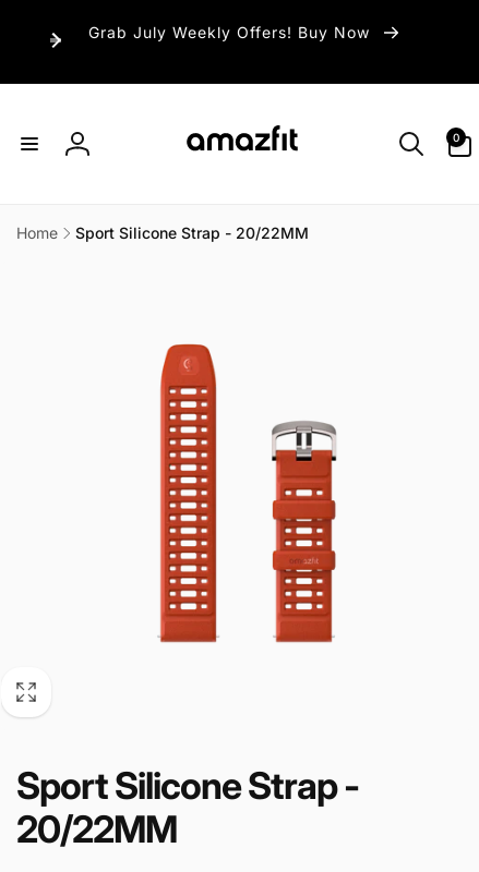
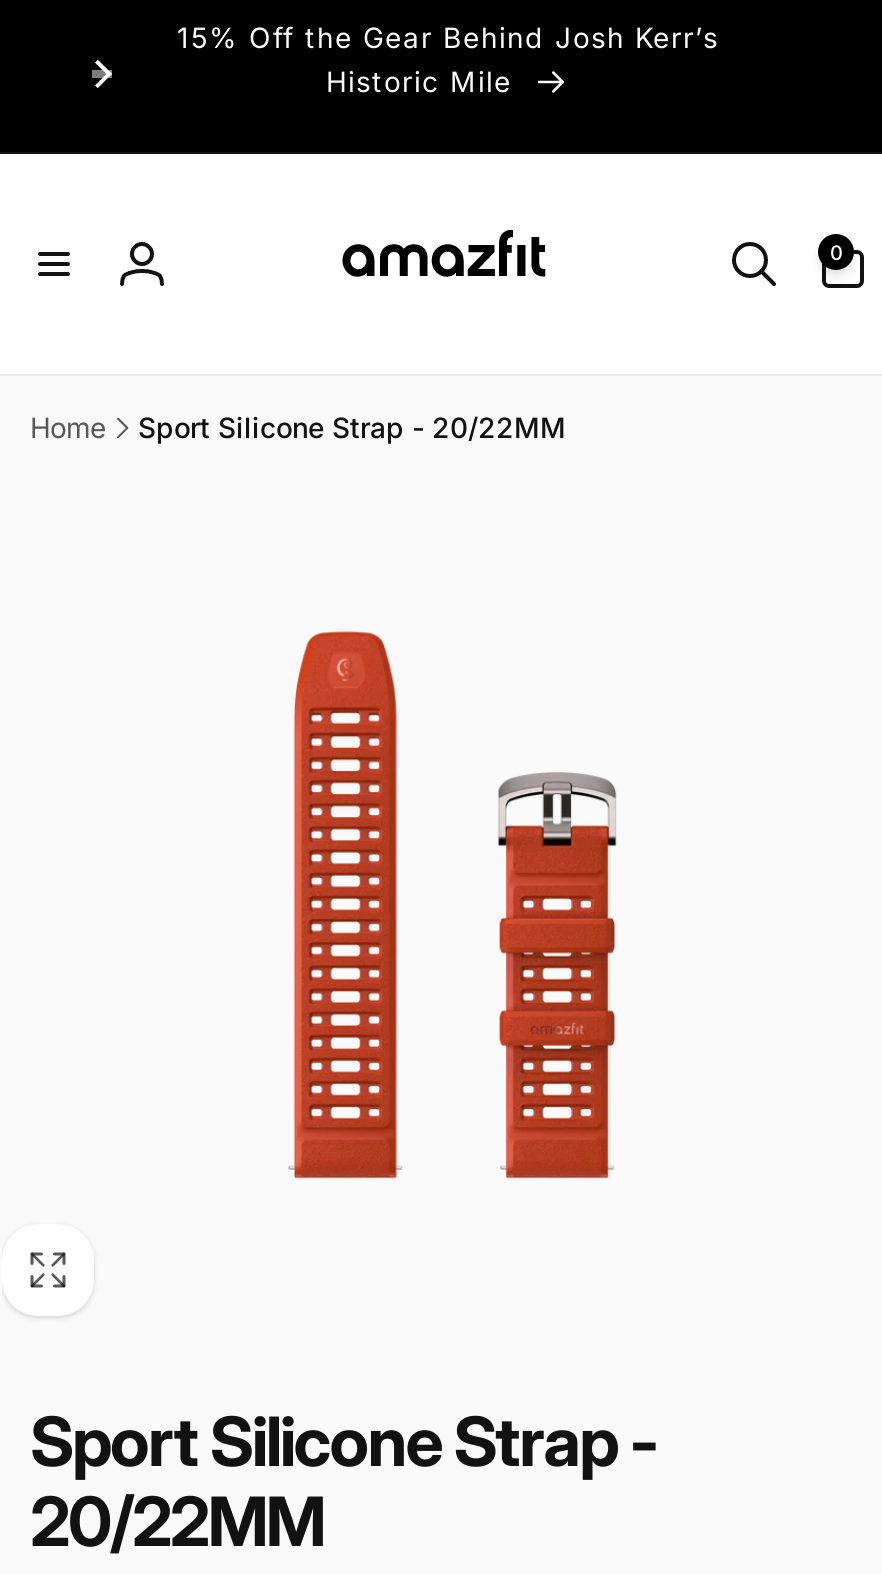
[88,23,375,41] Grab July Weekly Offers! Buy Now -> [177,20,719,98] 15% Off the Gear Behind Josh Kerr’s | Historic Mile

